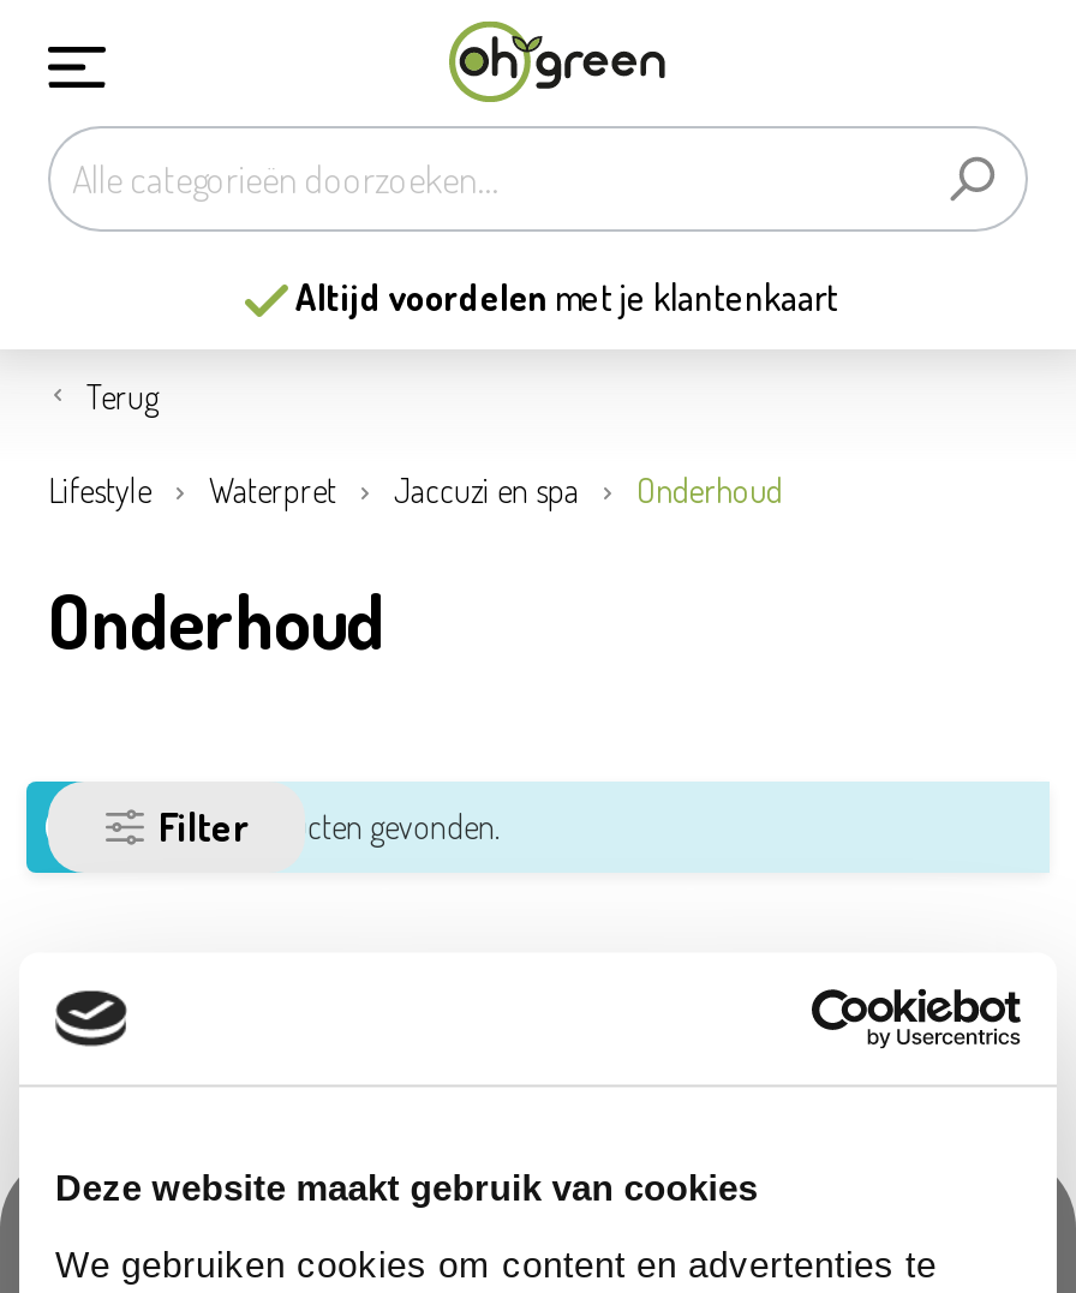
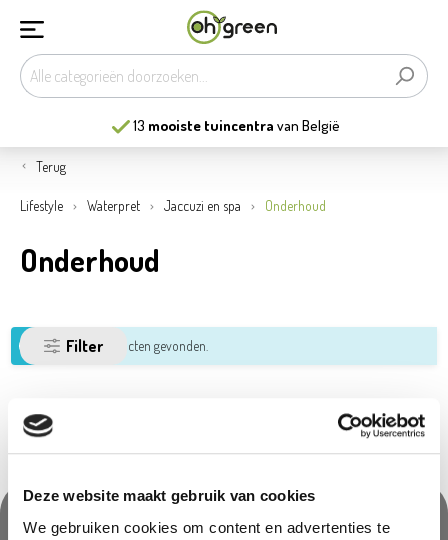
[295,275,838,321] Altijd voordelen met je klantenkaart -> [132,116,339,135] 13 mooiste tuincentra van België

